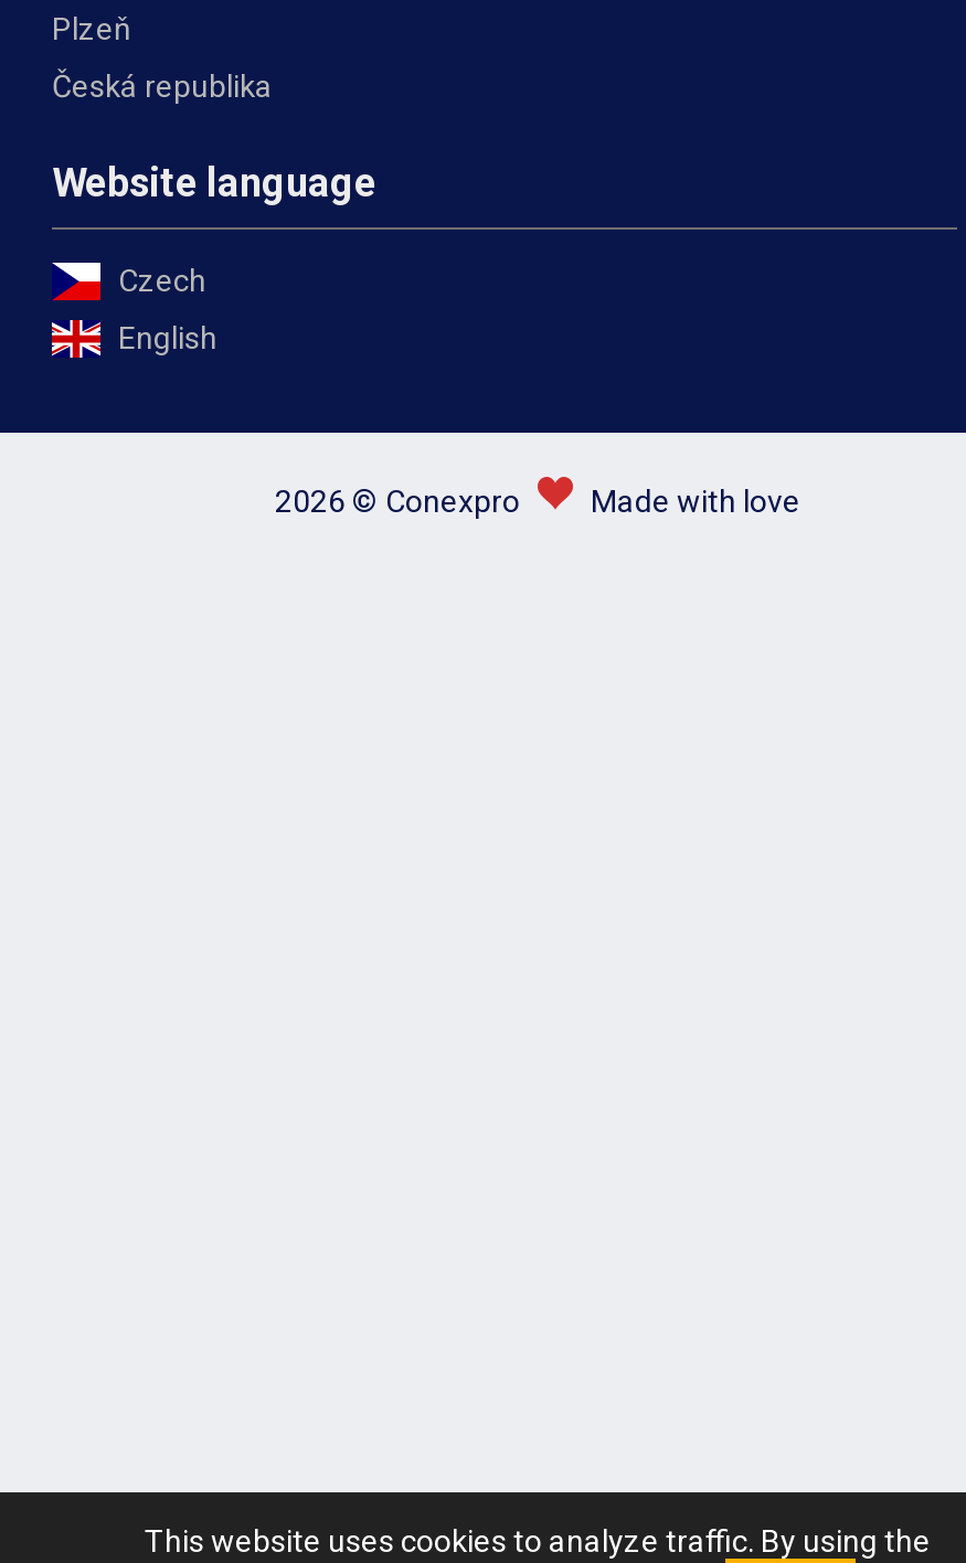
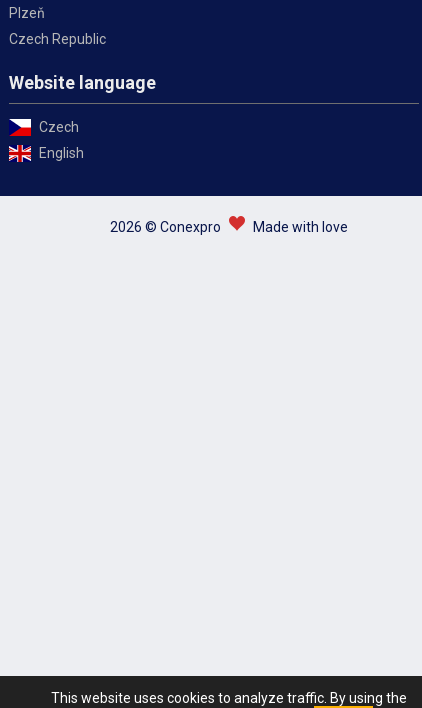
[52,68,273,104] Česká republika -> [9,31,106,47] Czech Republic

